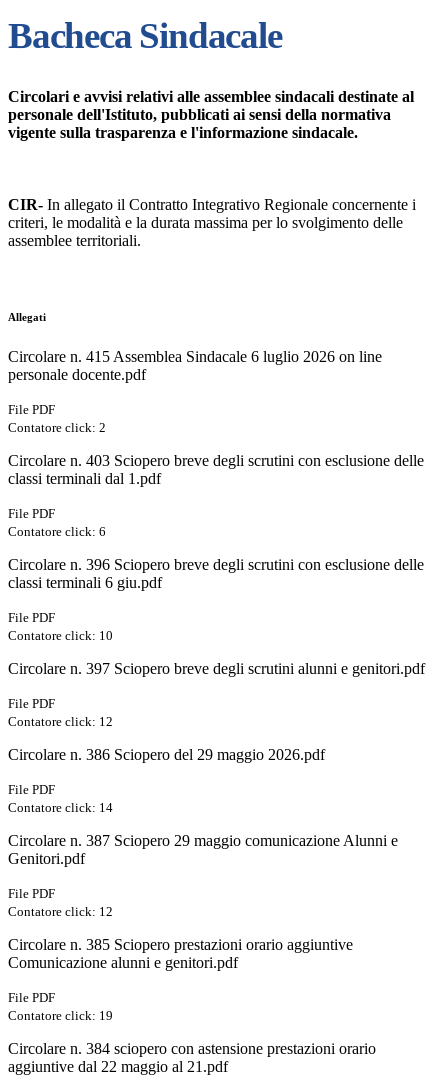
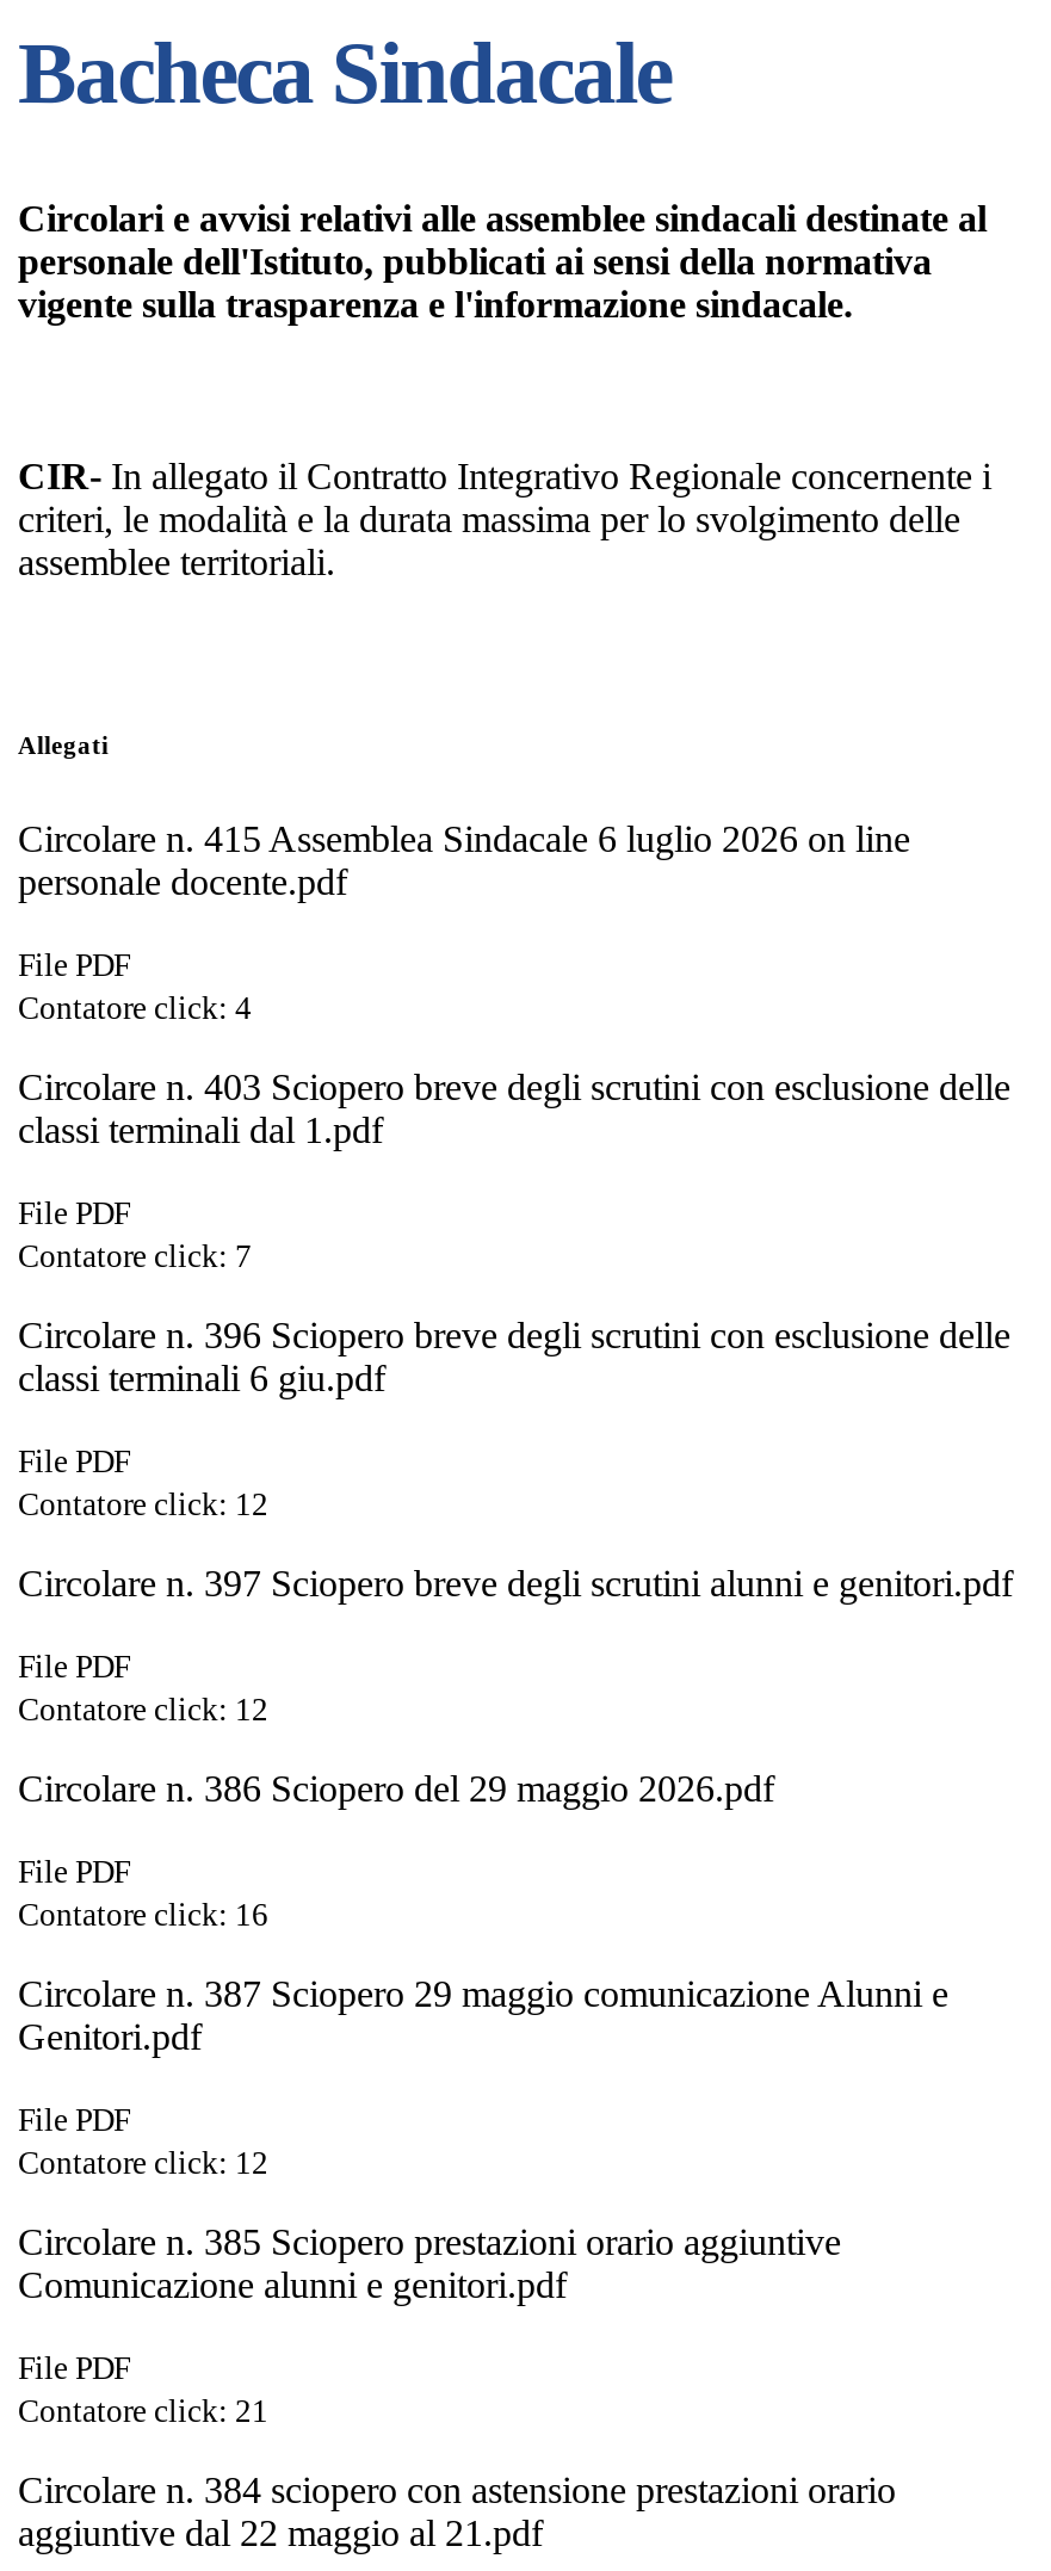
[8,420,106,435] Contatore click: 2 -> [18,991,252,1027] Contatore click: 4
[8,524,106,539] Contatore click: 6 -> [18,1239,252,1275] Contatore click: 7
[8,628,113,643] Contatore click: 10 -> [18,1487,268,1523] Contatore click: 12
[8,800,113,815] Contatore click: 14 -> [18,1898,268,1933] Contatore click: 16
[8,1008,113,1023] Contatore click: 19 -> [18,2394,268,2430] Contatore click: 21

